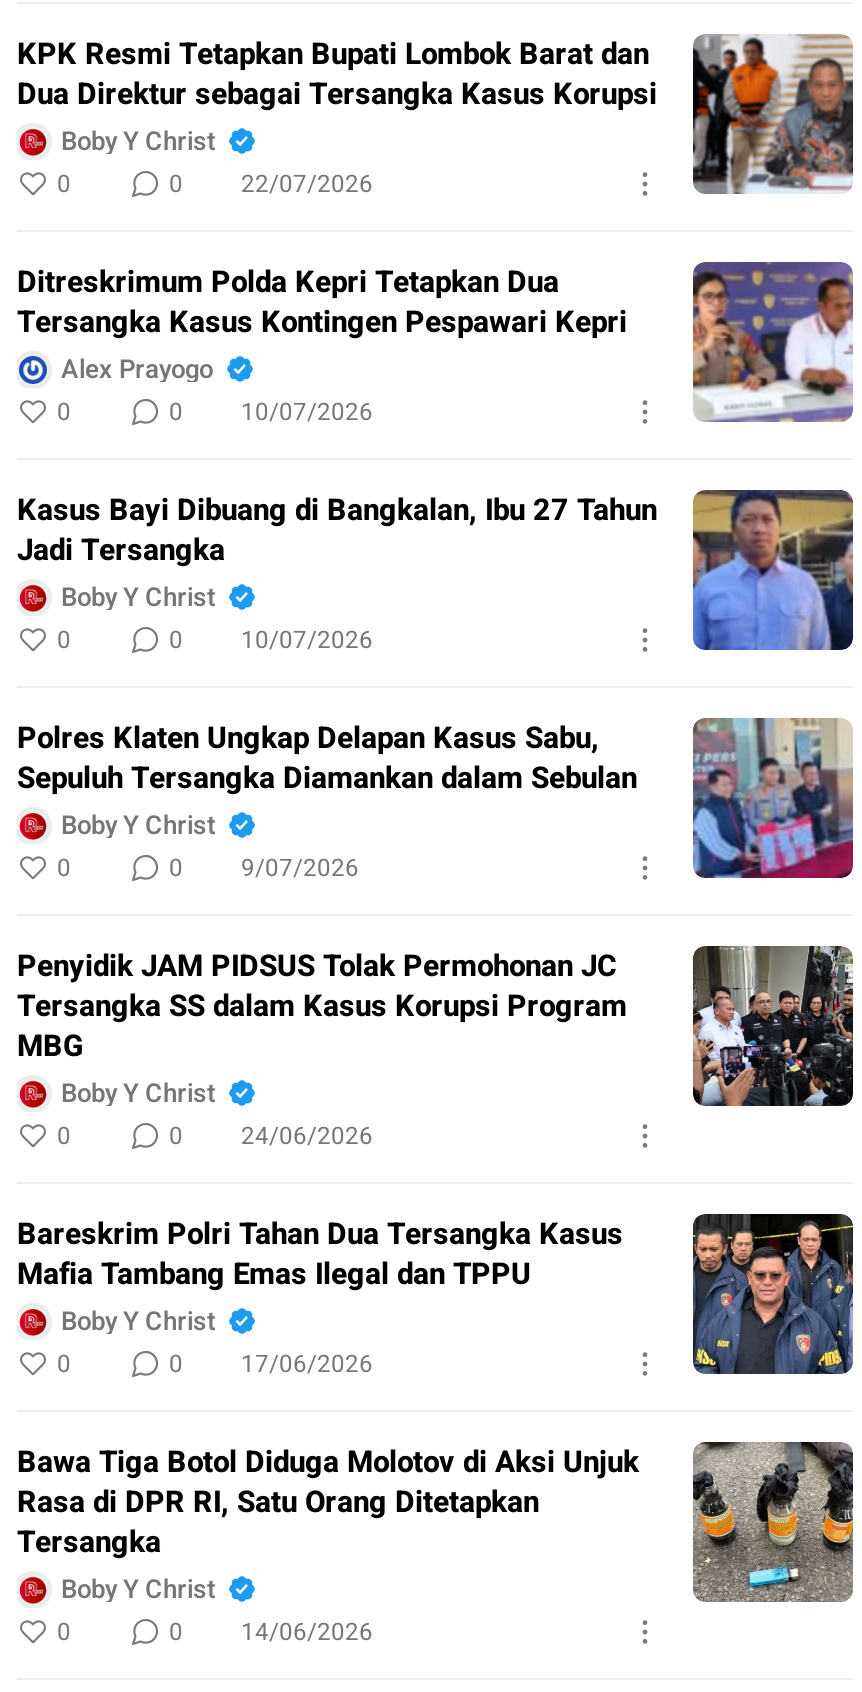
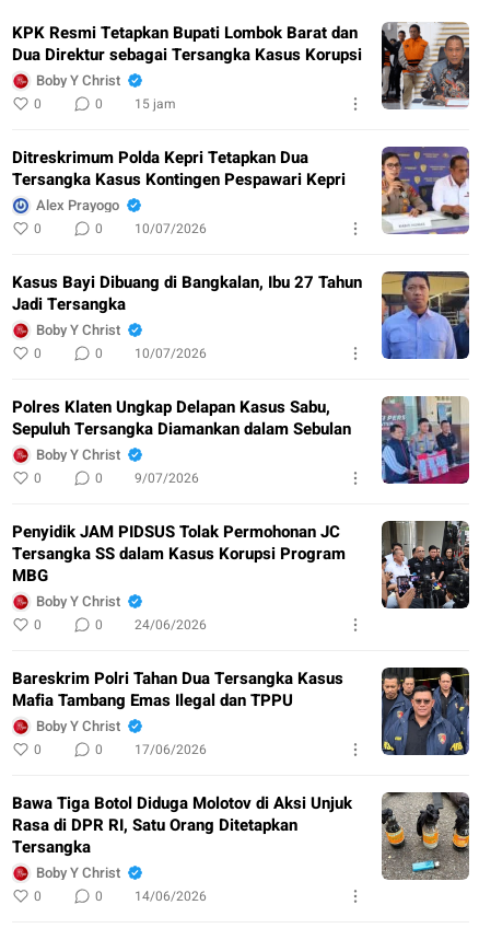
[169,165,373,201] 0 22/07/2026 -> [95,94,176,113] 0 15 jam

